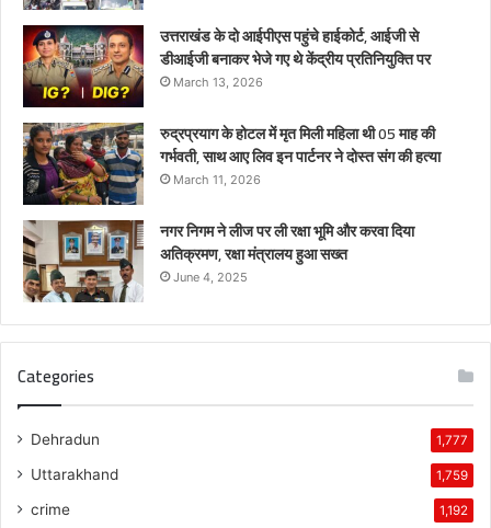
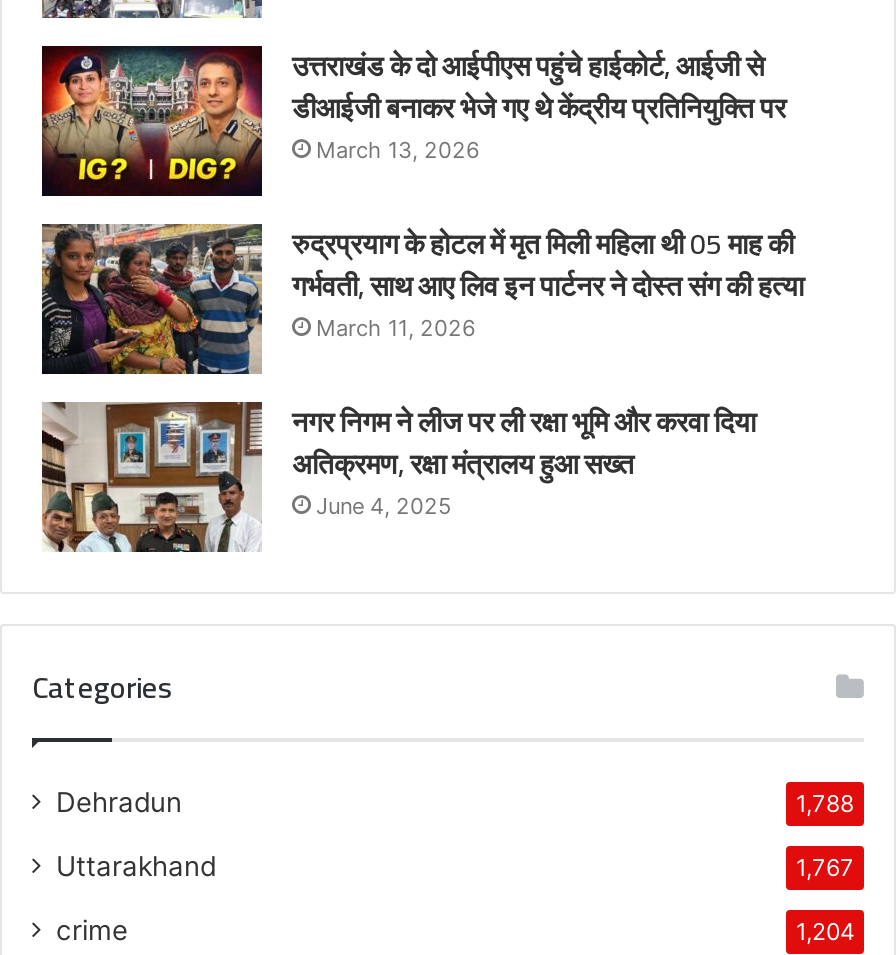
[436,433,468,448] 1,777 -> [796,790,854,818] 1,788
[436,468,468,483] 1,759 -> [796,854,854,882] 1,767
[439,503,468,518] 1,192 -> [796,918,854,946] 1,204

